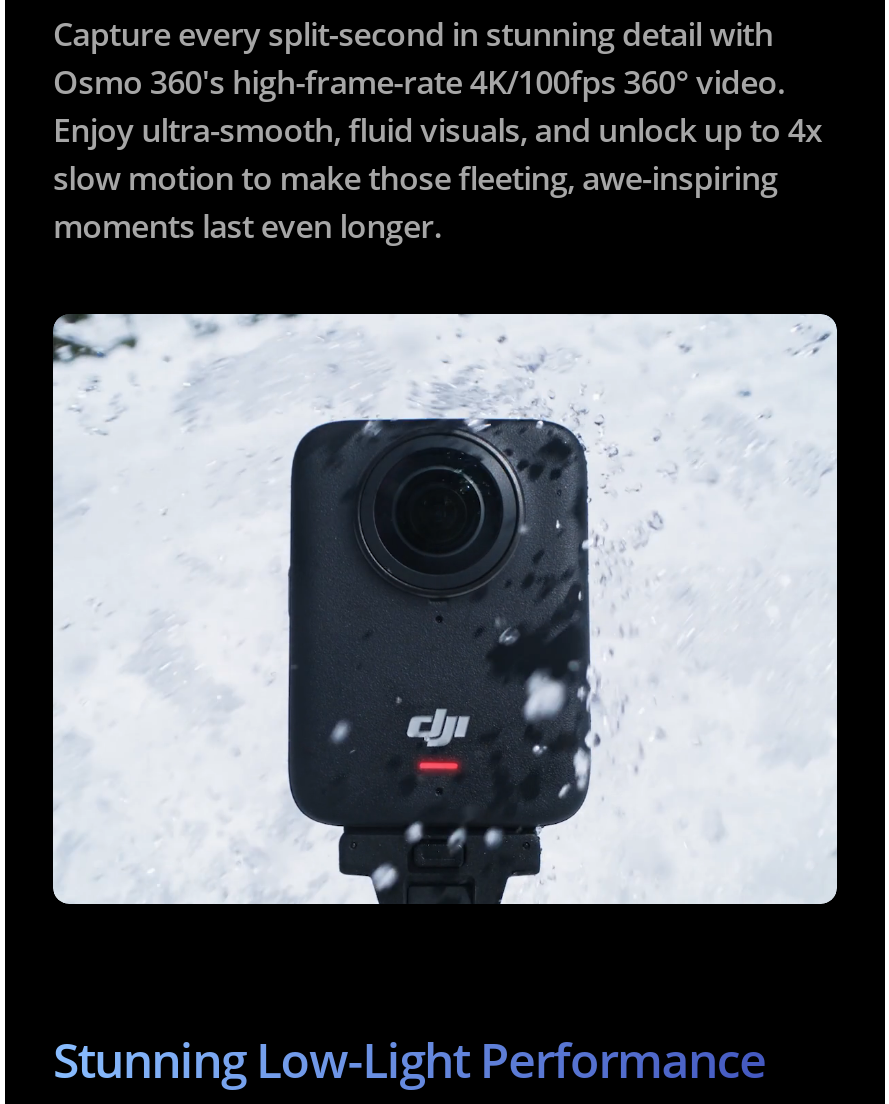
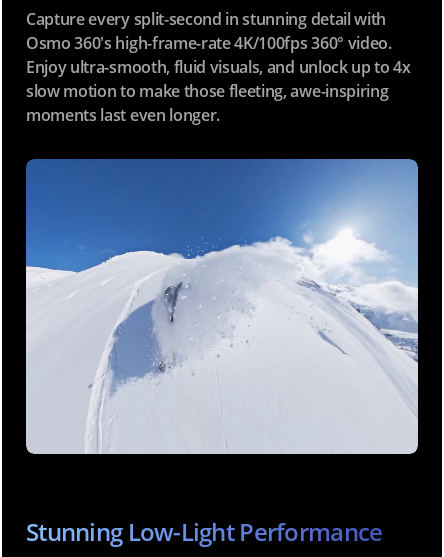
[51,312,839,904] [image] -> [25,158,419,455] [image]

